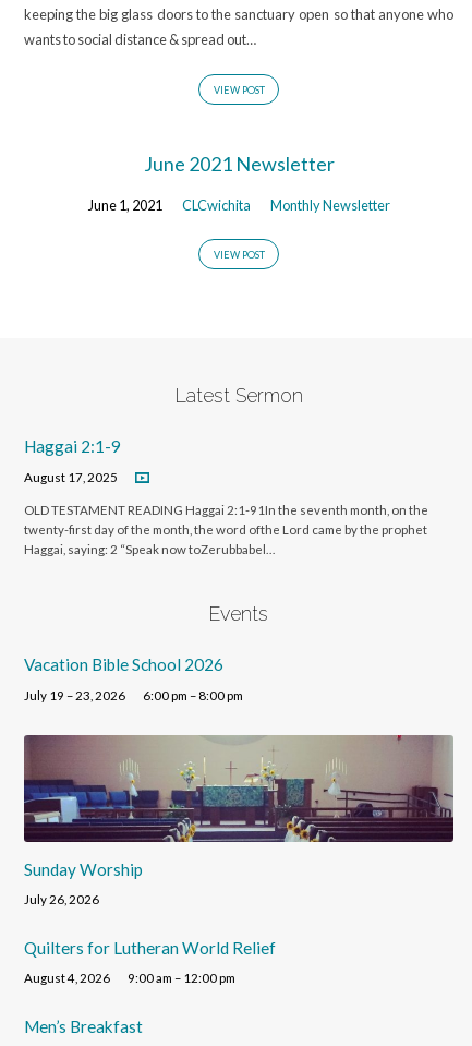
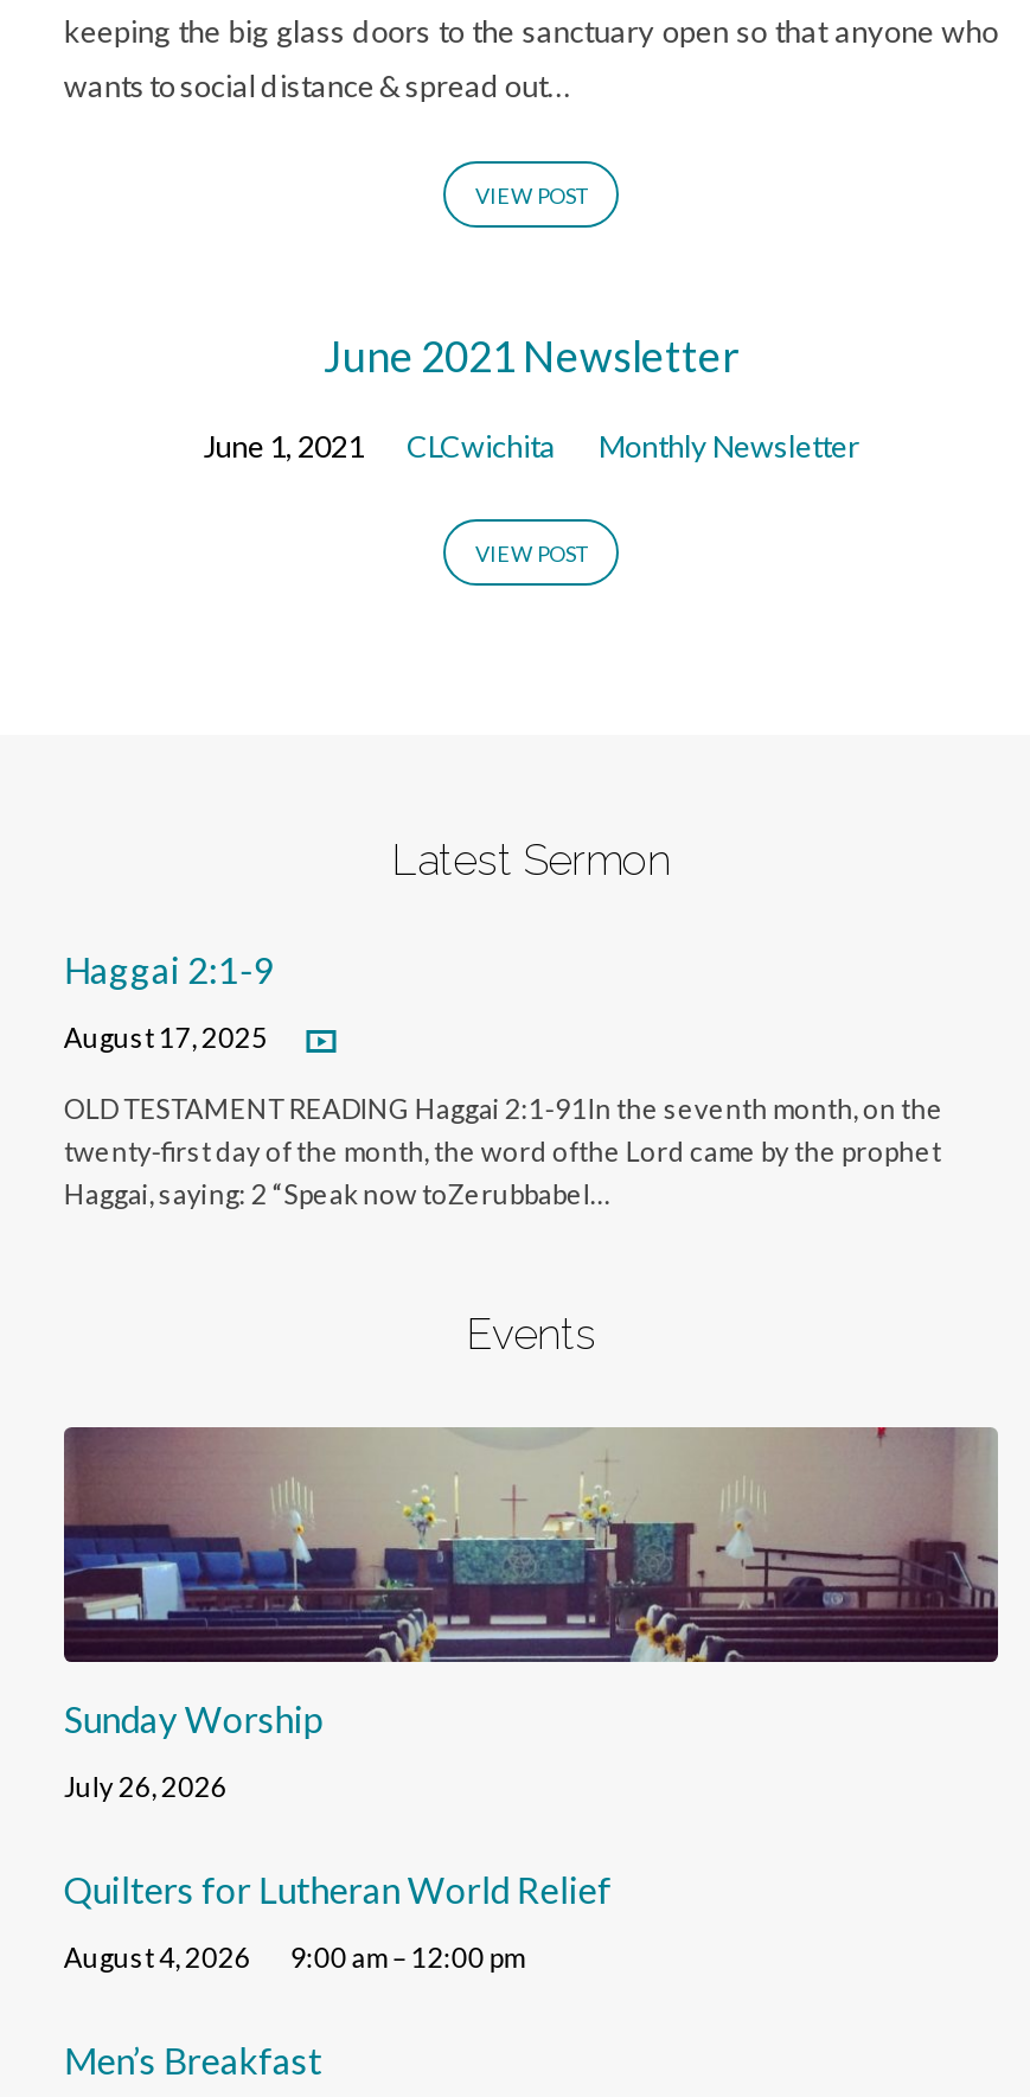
[24,655,243,702] Vacation Bible School 2026 | July 19 – 23, 2026 | 6:00 pm – 8:00 pm -> none

